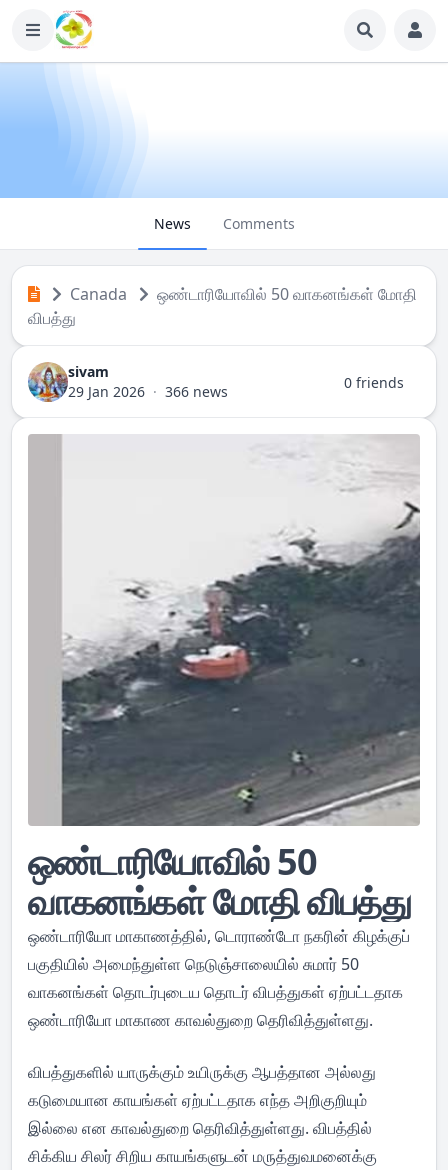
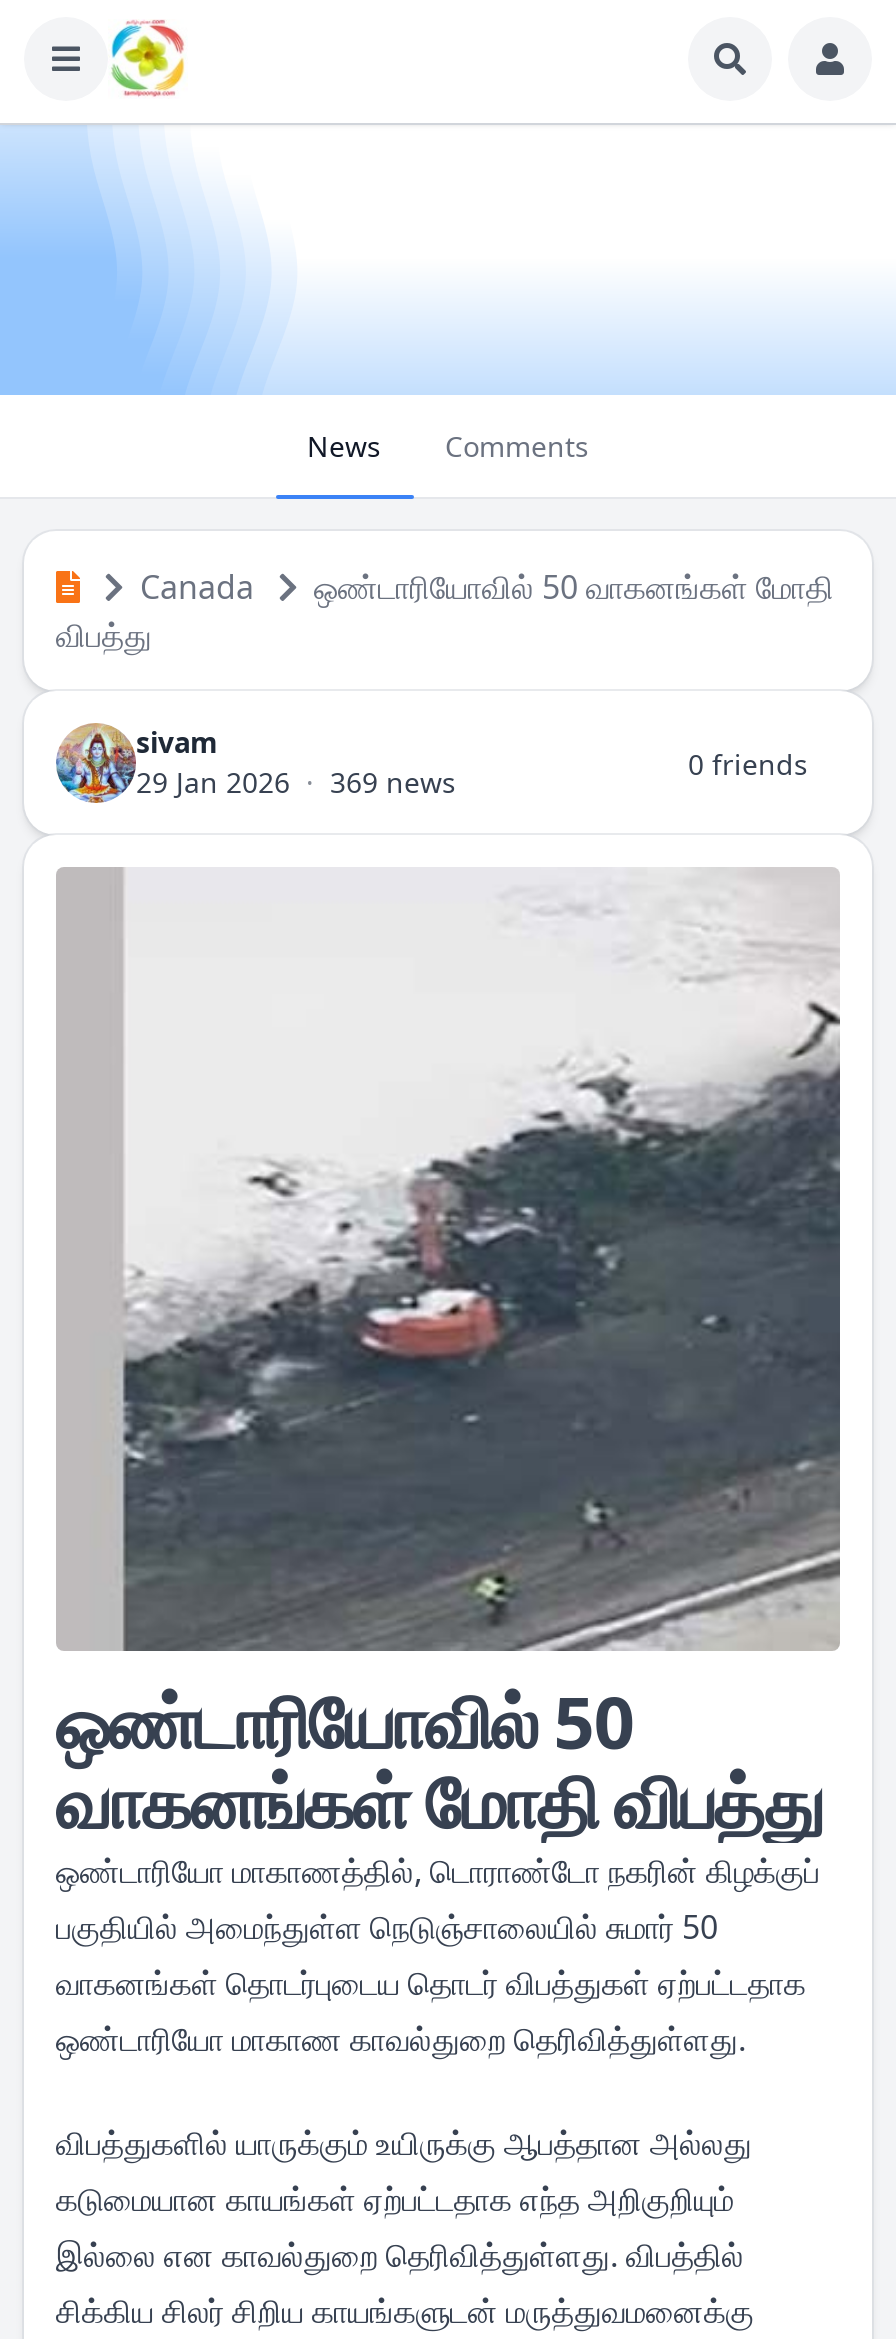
[68,382,228,401] 29 Jan 2026 · 366 news -> [136,763,456,801] 29 Jan 2026 · 369 news

